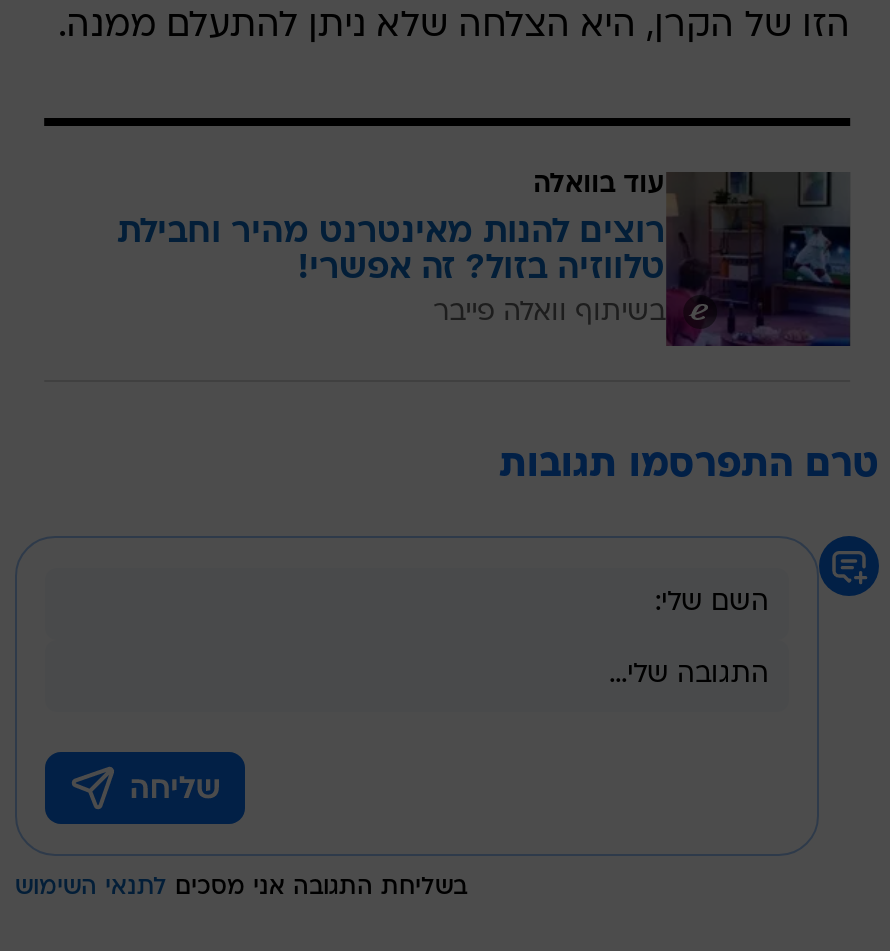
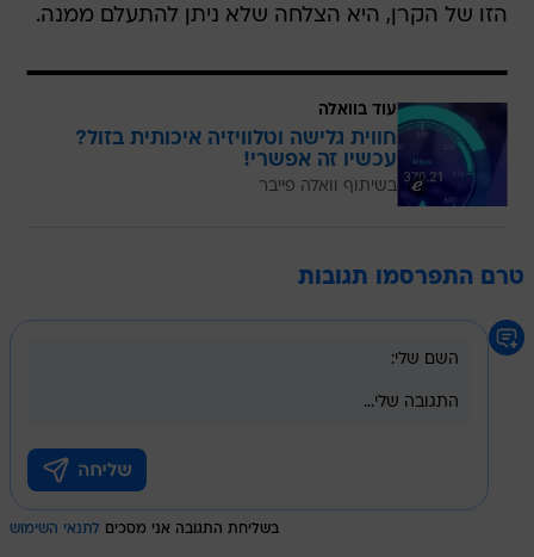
[117,172,851,348] [image] | רוצים להנות מאינטרנט מהיר וחבילת | טלווזיה בזול? זה אפשרי! -> [75,103,508,208] [image] | חווית גלישה וטלוויזיה איכותית בזול? | עכשיו זה אפשרי!

